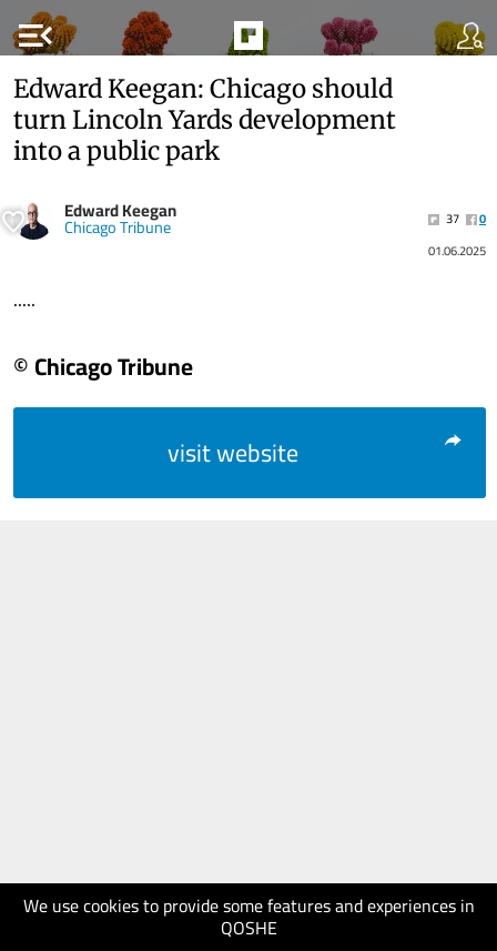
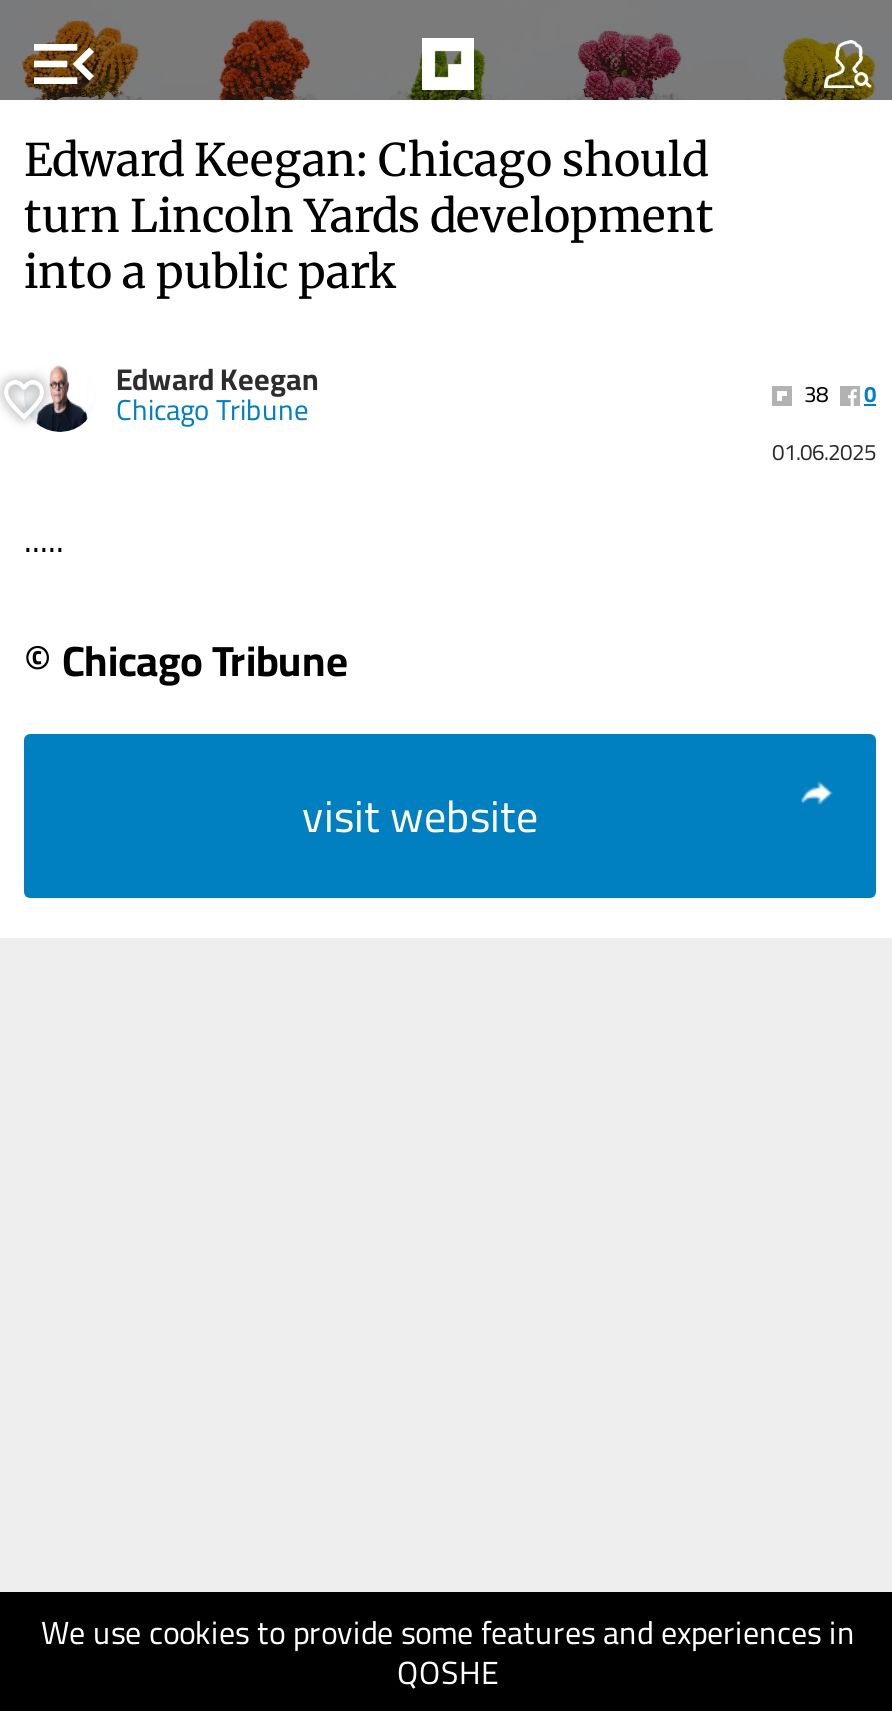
[446,206,486,230] 37 0 -> [804,372,876,414] 38 0

